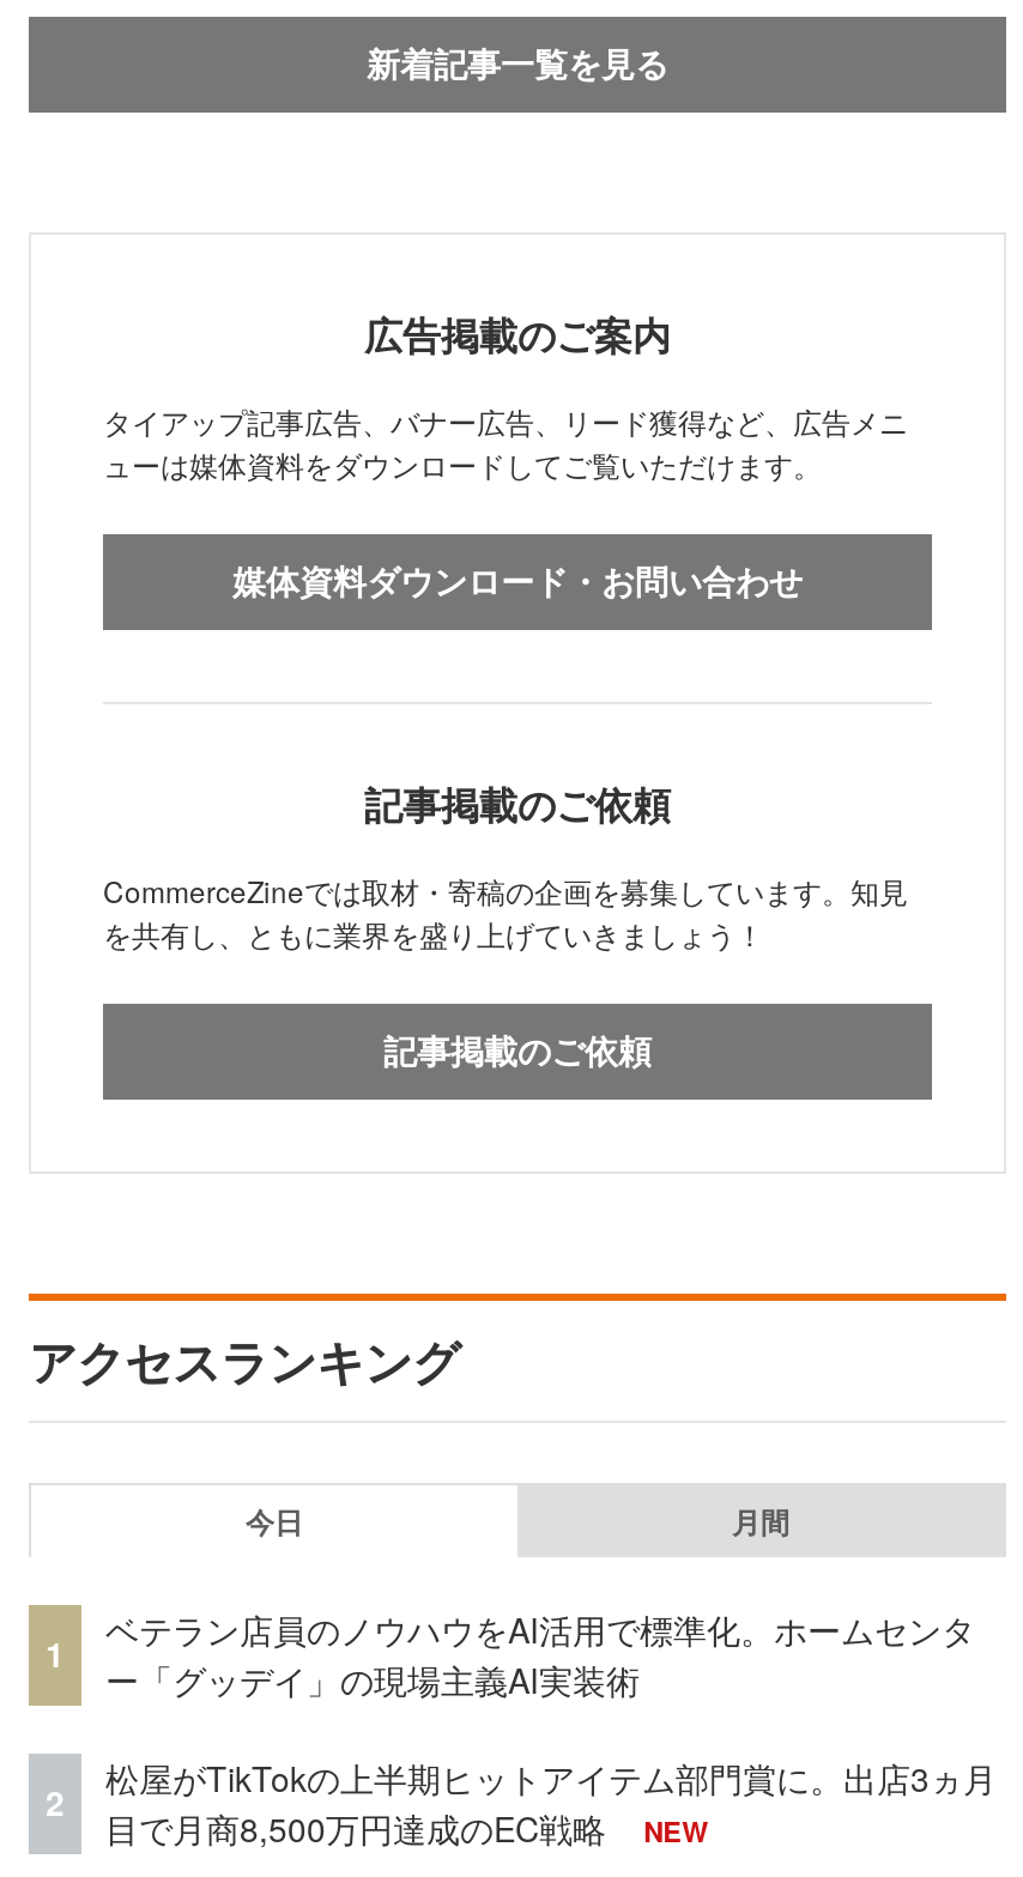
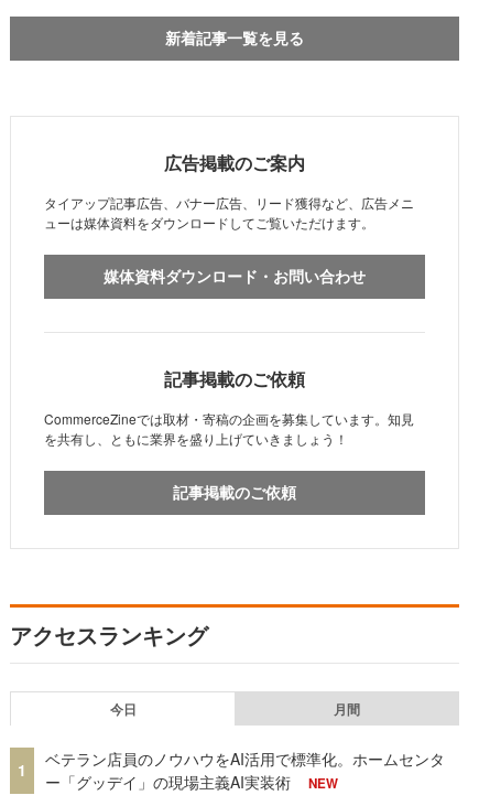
[105,1753,997,1851] 松屋がTikTokの上半期ヒットアイテム部門賞に。出店3ヵ月 | 目で月商8,500万円達成のEC戦略 -> none
[46,1778,65,1826] 2 -> none

